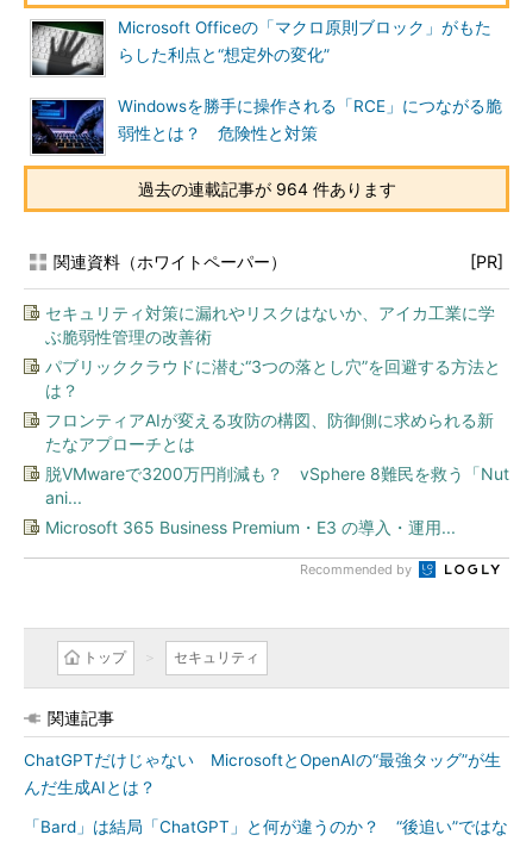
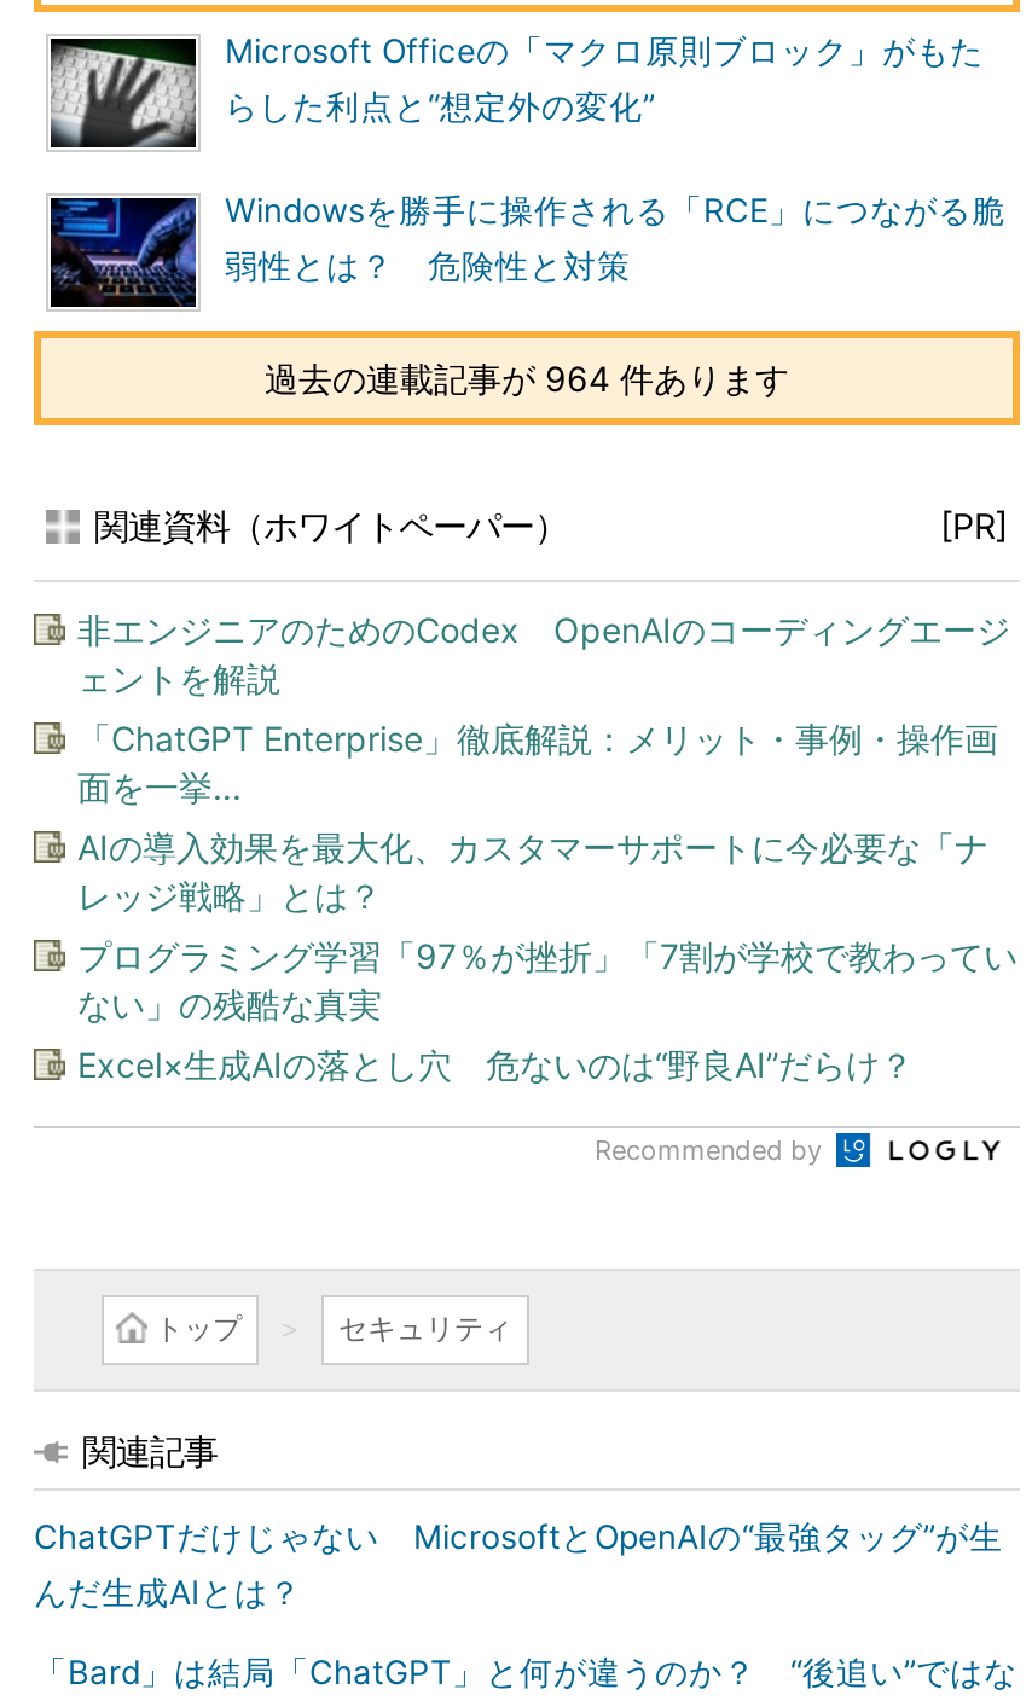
[45,303,495,347] セキュリティ対策に漏れやリスクはないか、アイカ工業に学 | ぶ脆弱性管理の改善術 -> [77,609,1010,698] 非エンジニアのためのCodex OpenAIのコーディングエージ | ェントを解説
[45,356,501,400] パブリッククラウドに潜む“3つの落とし穴”を回避する方法と | は？ -> [77,718,998,807] 「ChatGPT Enterprise」徹底解説：メリット・事例・操作画 | 面を一挙...
[45,410,494,454] フロンティアAIが変える攻防の構図、防御側に求められる新 | たなアプローチとは -> [77,826,988,916] AIの導入効果を最大化、カスタマーサポートに今必要な「ナ | レッジ戦略」とは？
[45,463,509,507] 脱VMwareで3200万円削減も？ vSphere 8難民を救う「Nut | ani... -> [77,935,1017,1024] プログラミング学習「97％が挫折」「7割が学校で教わってい | ない」の残酷な真実
[45,517,456,537] Microsoft 365 Business Premium・E3 の導入・運用... -> [77,1044,914,1085] Excel×生成AIの落とし穴 危ないのは“野良AI”だらけ？

